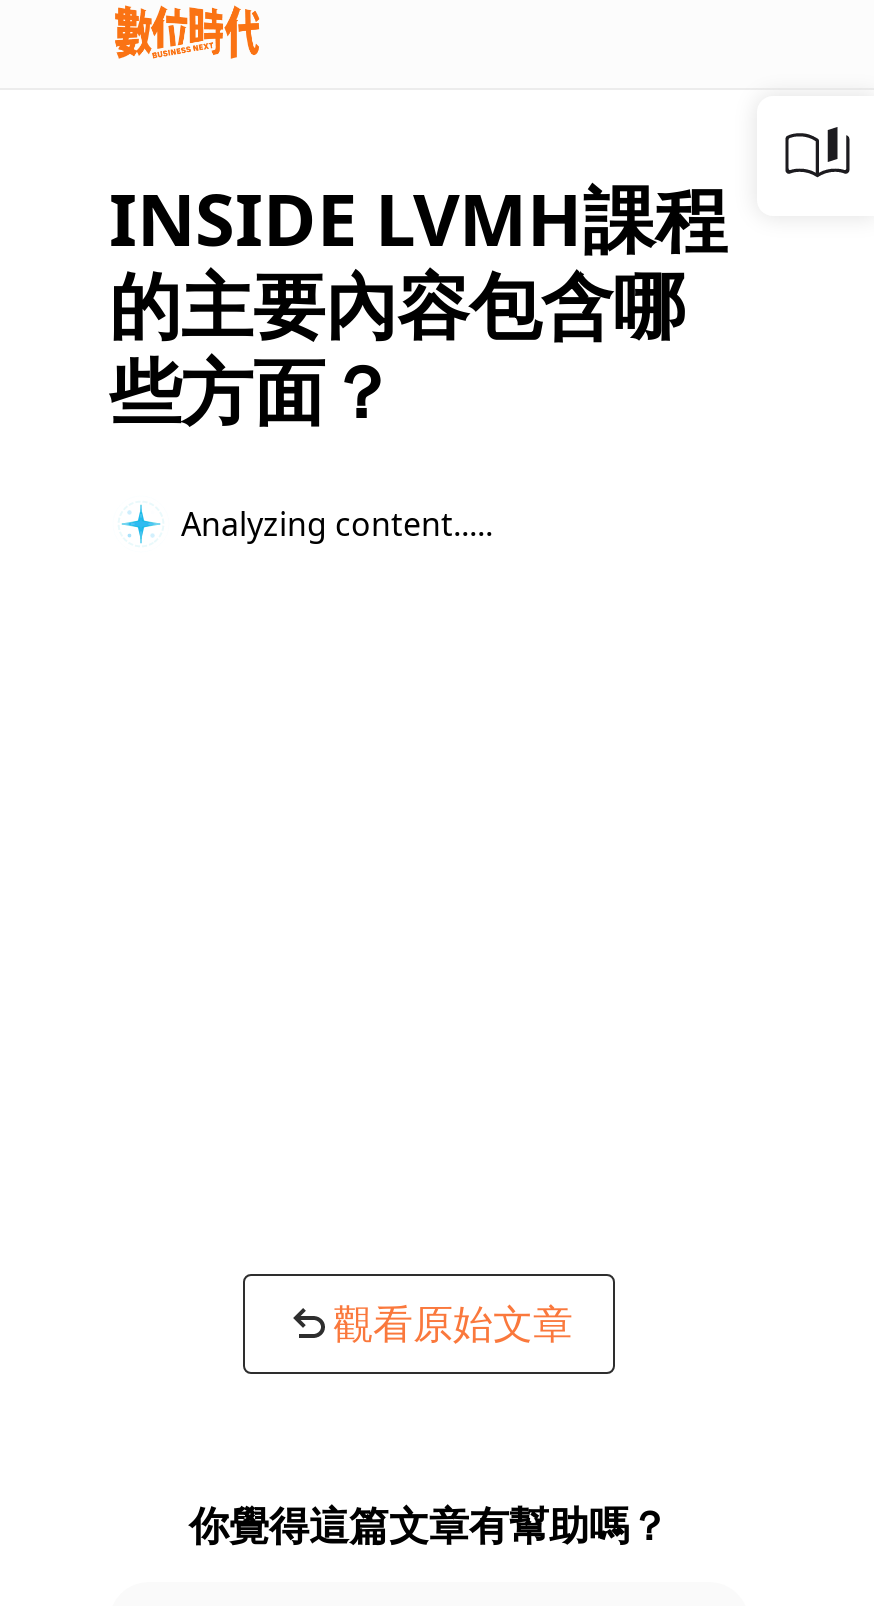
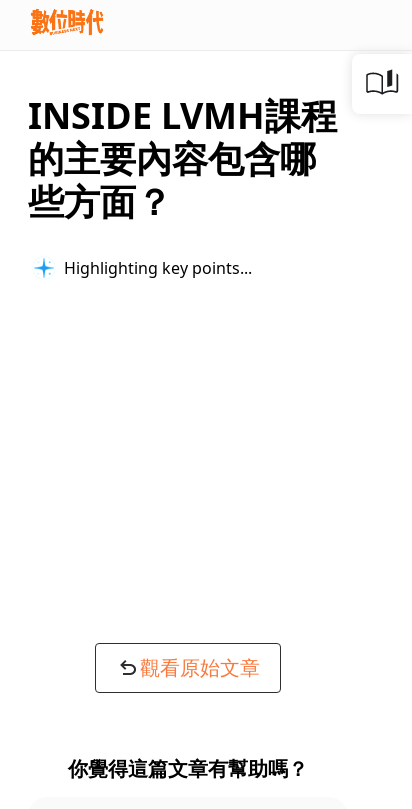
[181,501,477,545] Analyzing content... -> [64,256,252,278] Highlighting key points...

